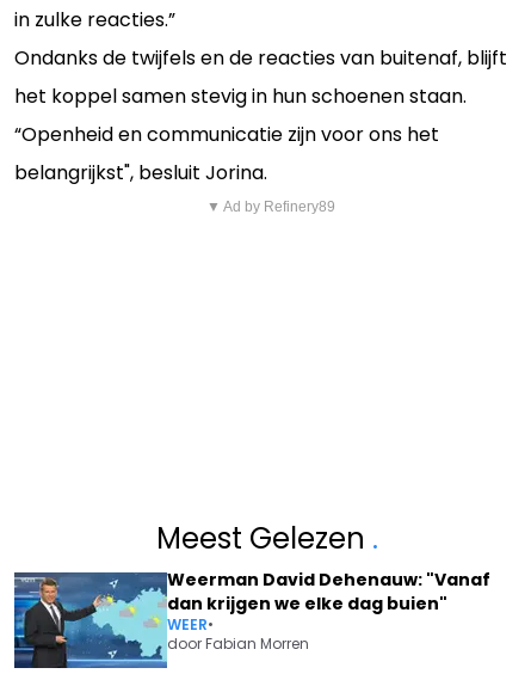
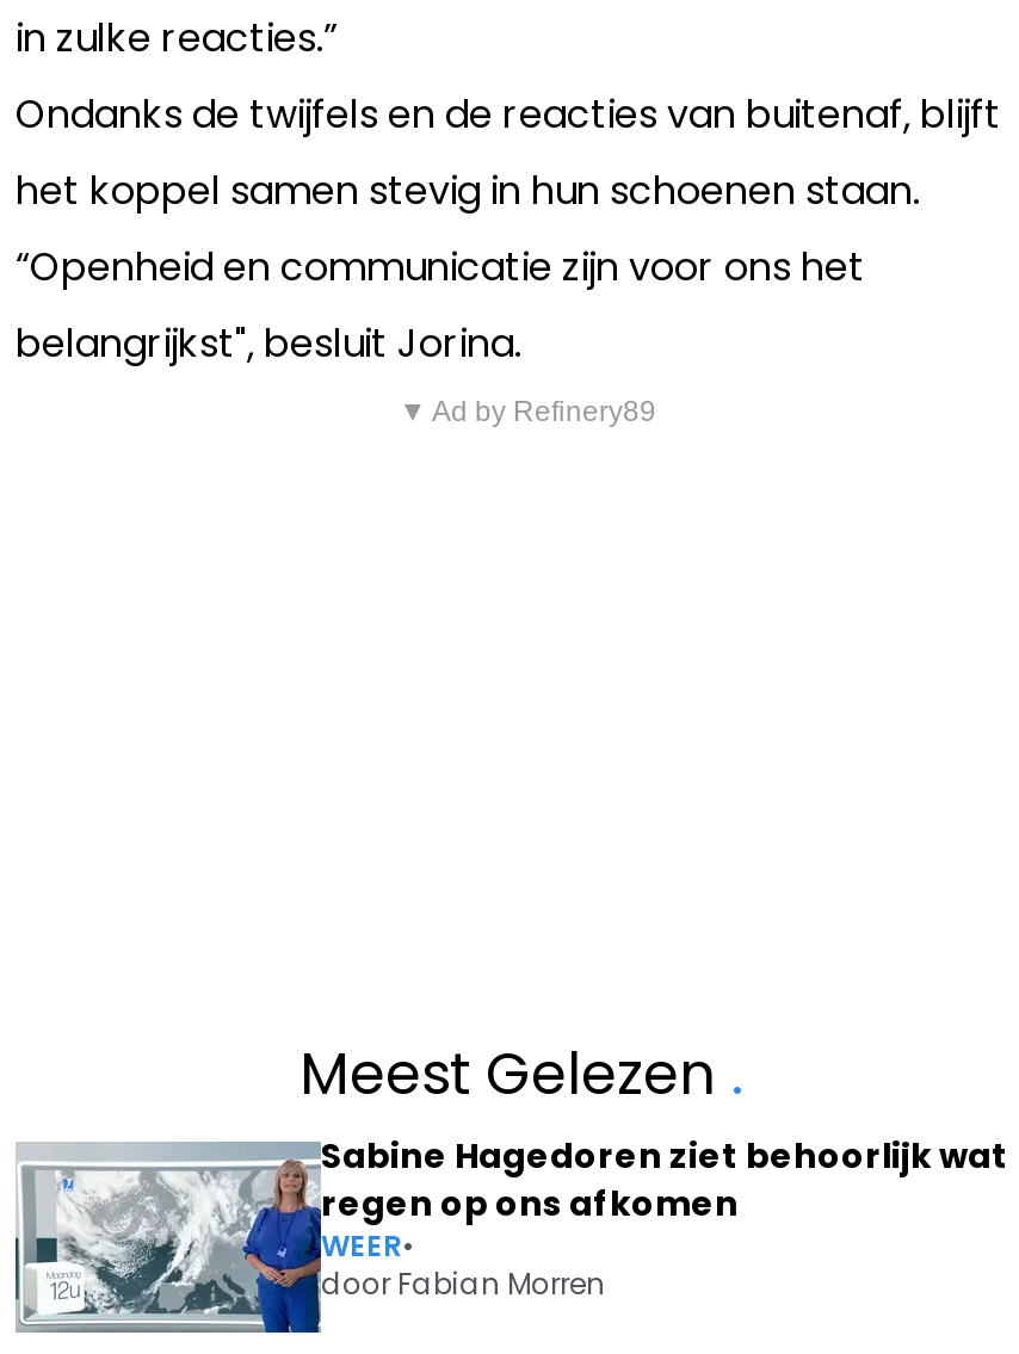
[13,567,490,669] [image] | Weerman David Dehenauw: "Vanaf | dan krijgen we elke dag buien" -> [13,1131,1008,1335] [image] | Sabine Hagedoren ziet behoorlijk wat | regen op ons afkomen

